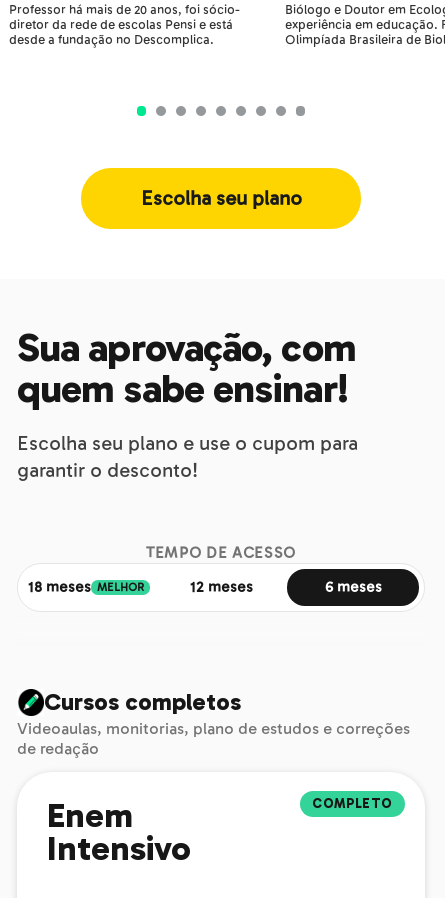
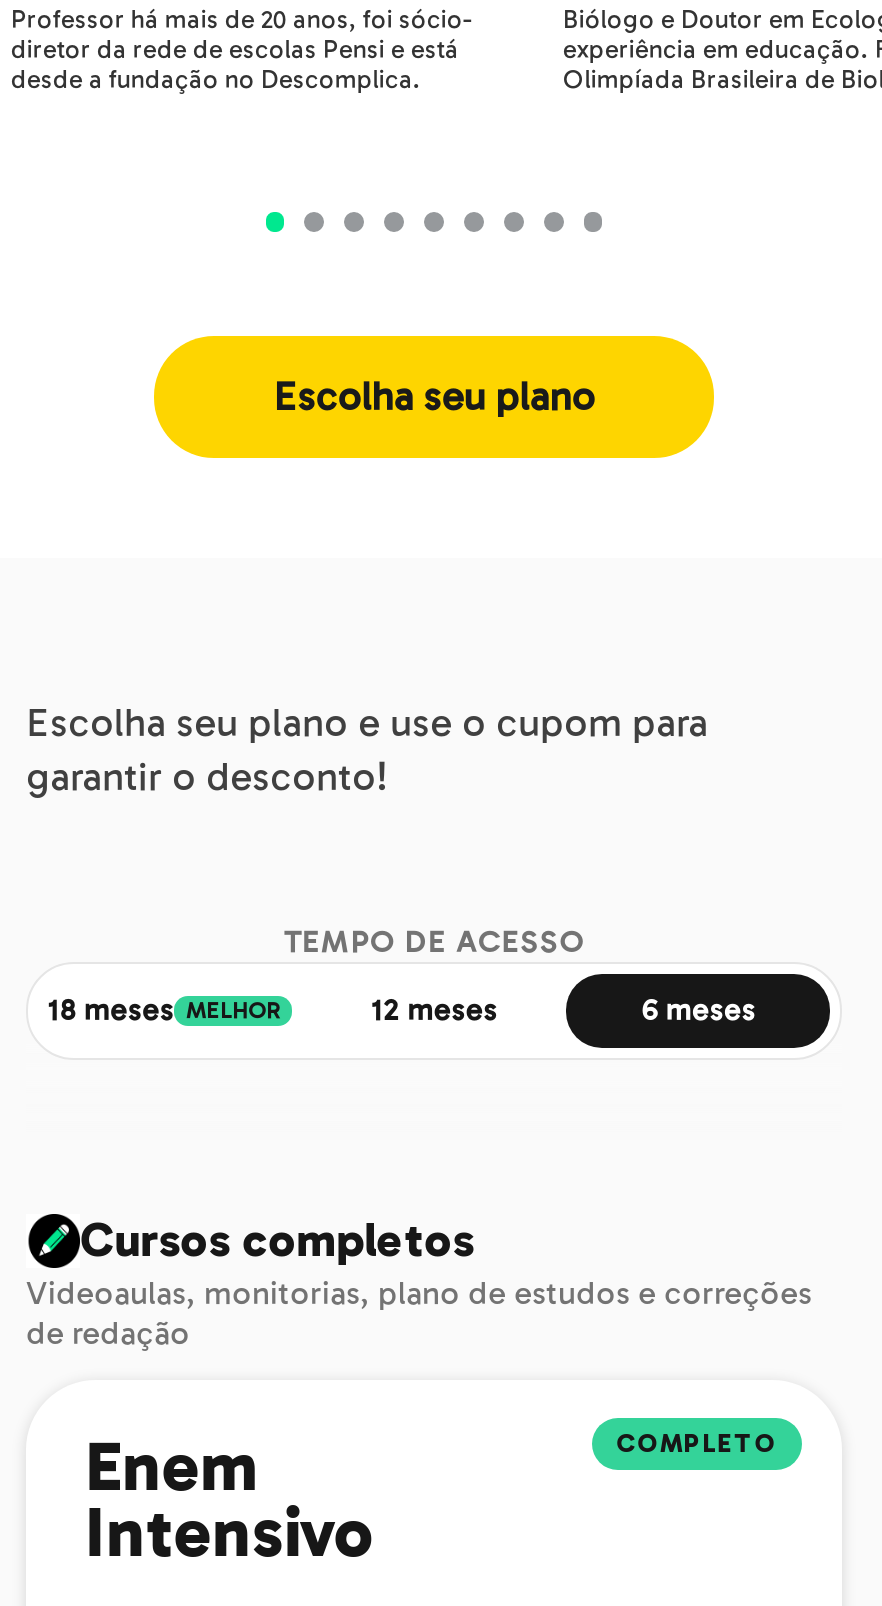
[17,325,356,413] Sua aprovação, com | quem sabe ensinar! -> none

